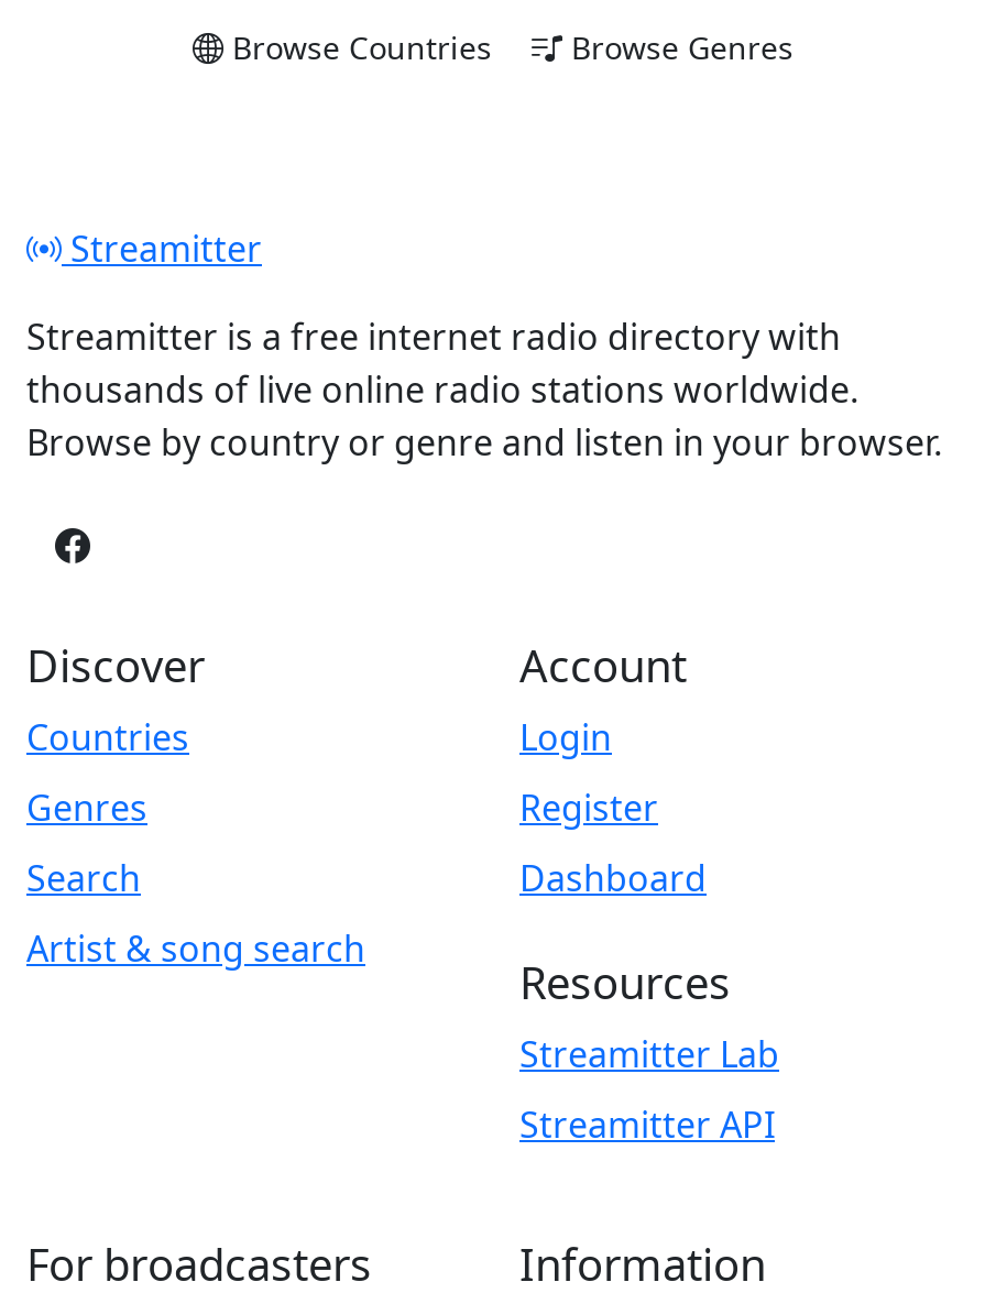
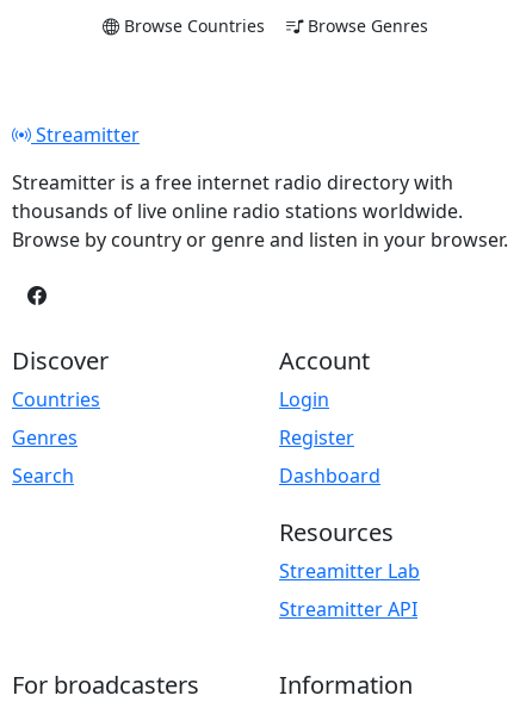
[26,924,365,973] Artist & song search -> none

